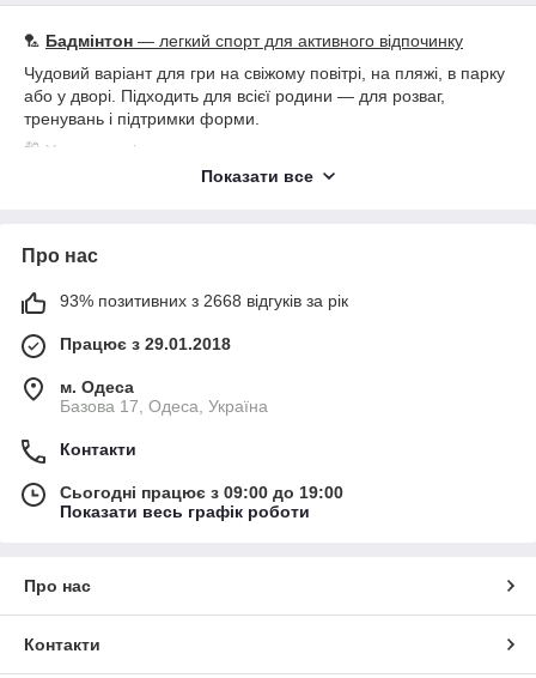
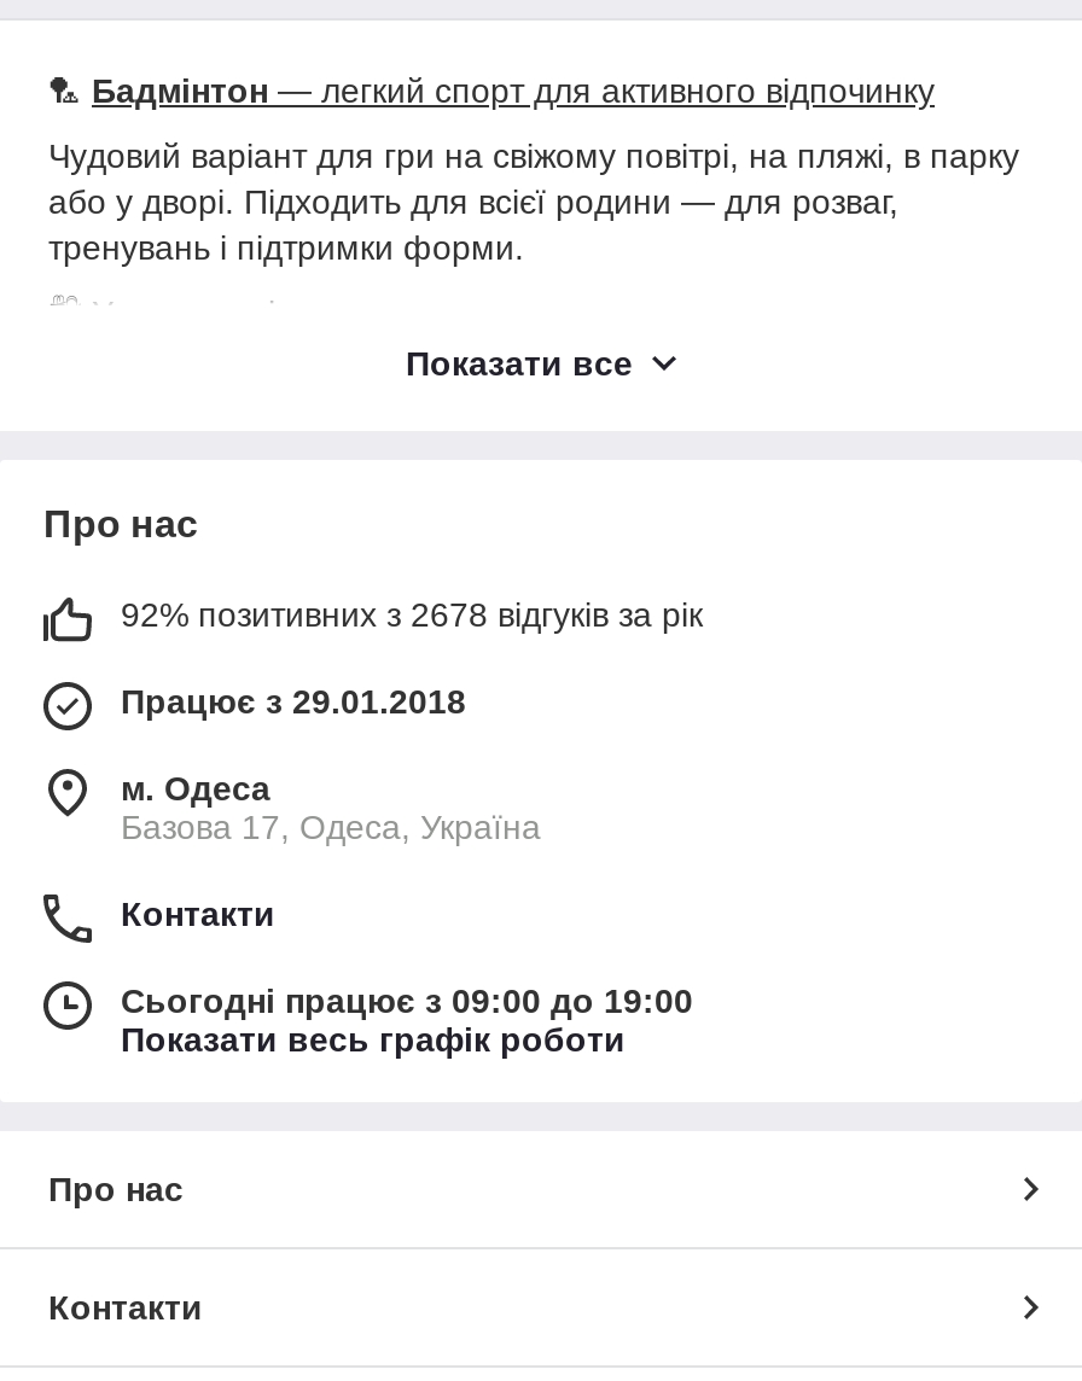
[60,292,348,311] 93% позитивних з 2668 відгуків за рік -> [121,596,703,635] 92% позитивних з 2678 відгуків за рік

